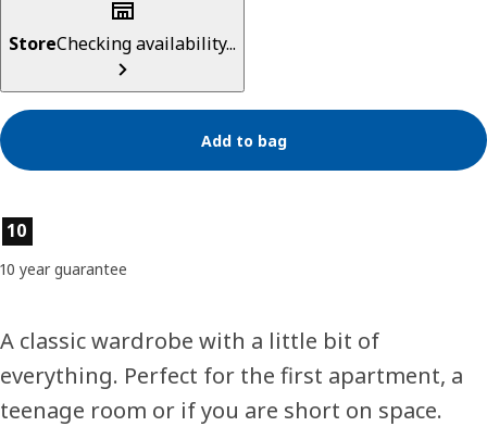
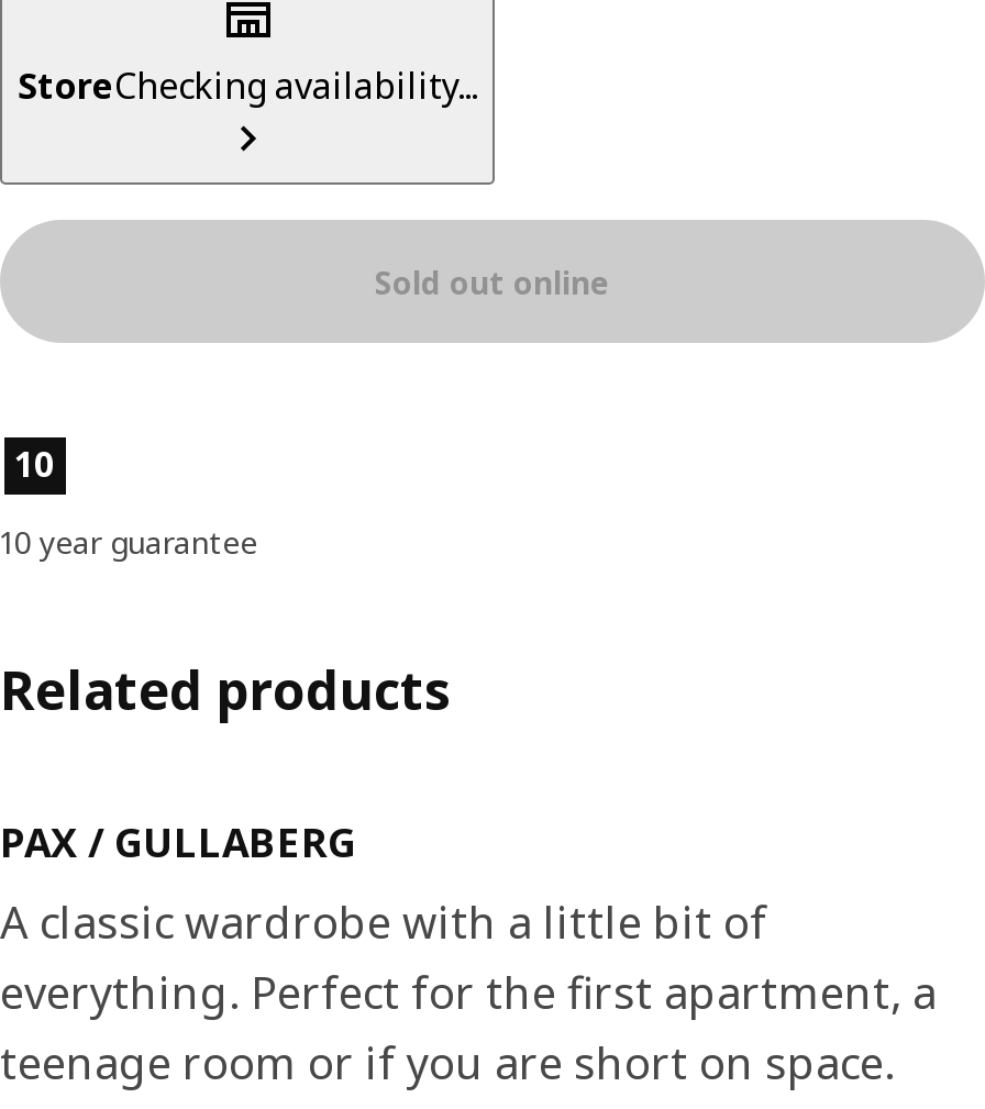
[201,130,286,150] Add to bag -> [375,260,610,302] Sold out online
none -> [0,653,451,868] Related products | PAX / GULLABERG

